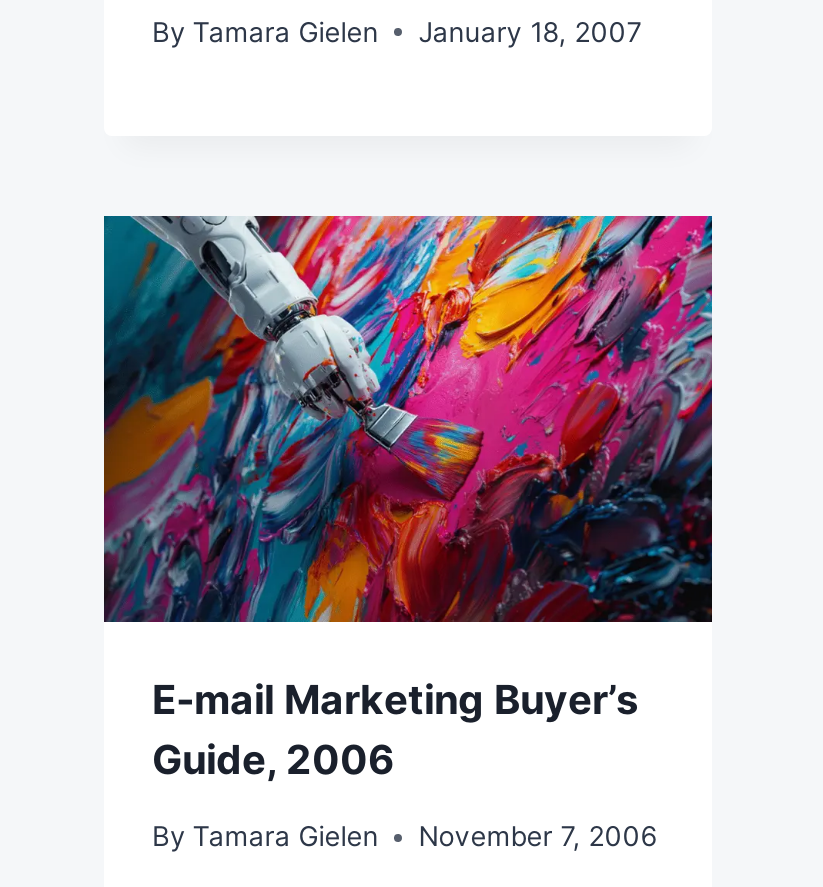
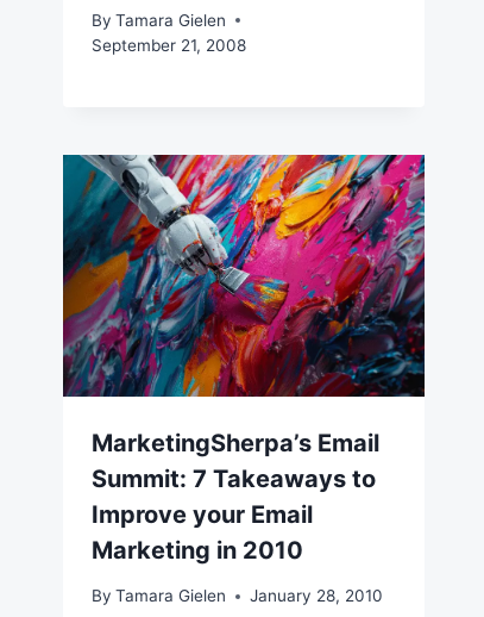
[418,16,642,48] January 18, 2007 -> [92,35,246,55] September 21, 2008
moved [104,214,714,624] -> [63,154,426,398]: [image]
[152,675,638,783] E-mail Marketing Buyer’s | Guide, 2006 -> [92,428,379,564] MarketingSherpa’s Email | Summit: 7 Takeaways to | Improve your Email | Marketing in 2010
[152,820,656,852] By Tamara Gielen November 7, 2006 -> [92,586,383,605] By Tamara Gielen January 28, 2010

